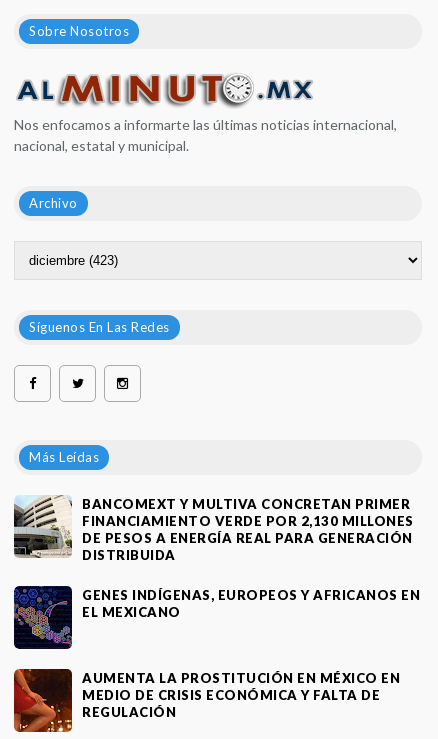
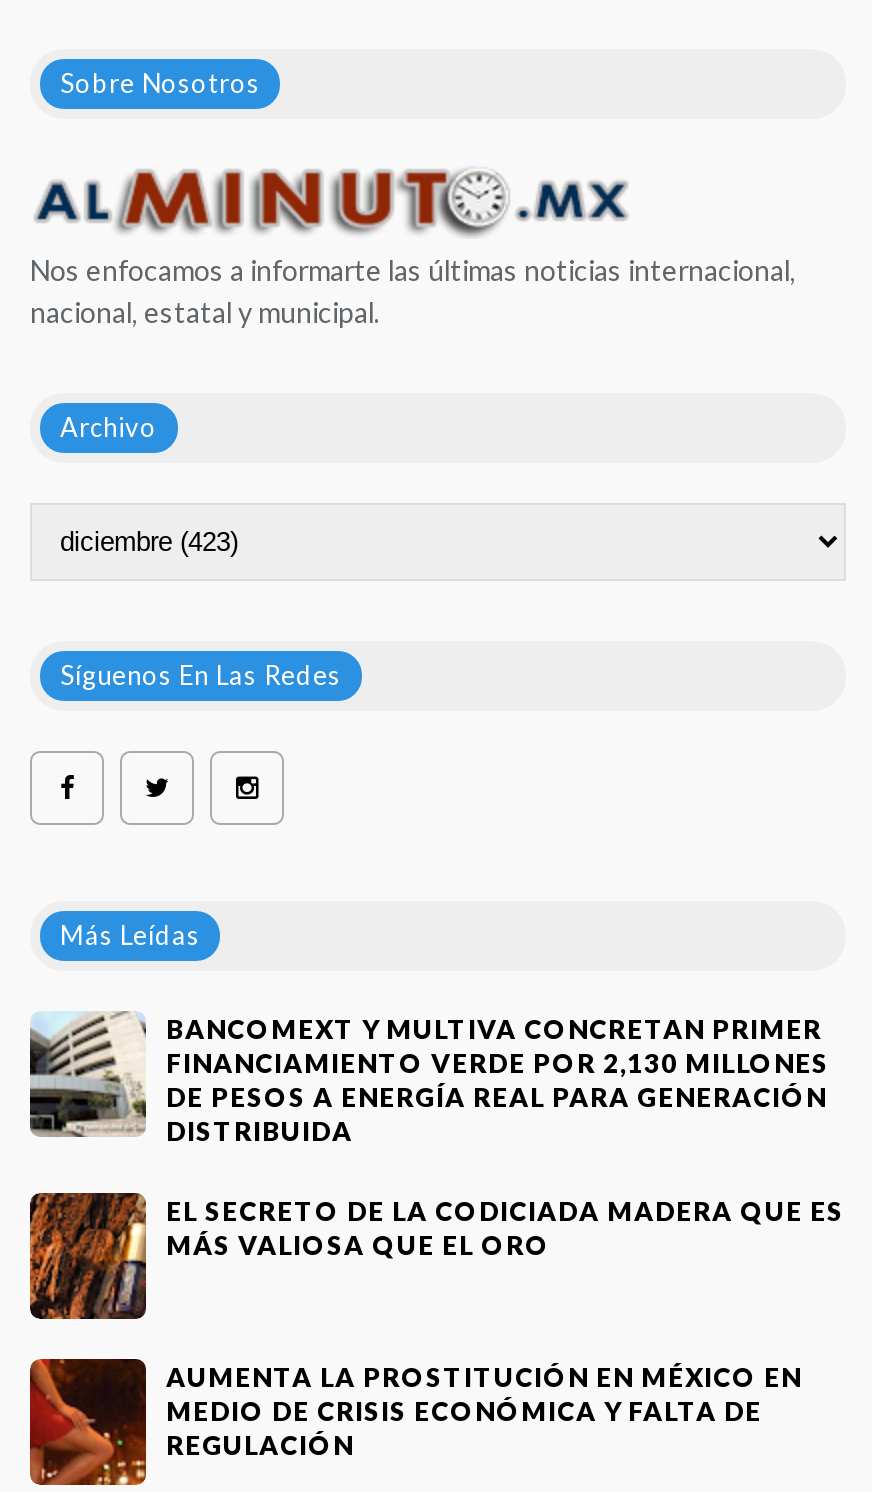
[13,585,420,650] [image] | GENES INDÍGENAS, EUROPEOS Y AFRICANOS EN | EL MEXICANO -> [28,1191,844,1321] [image] | EL SECRETO DE LA CODICIADA MADERA QUE ES | MÁS VALIOSA QUE EL ORO

